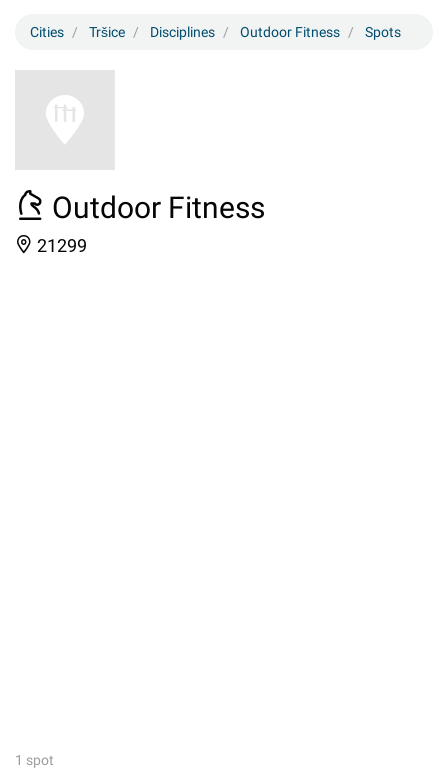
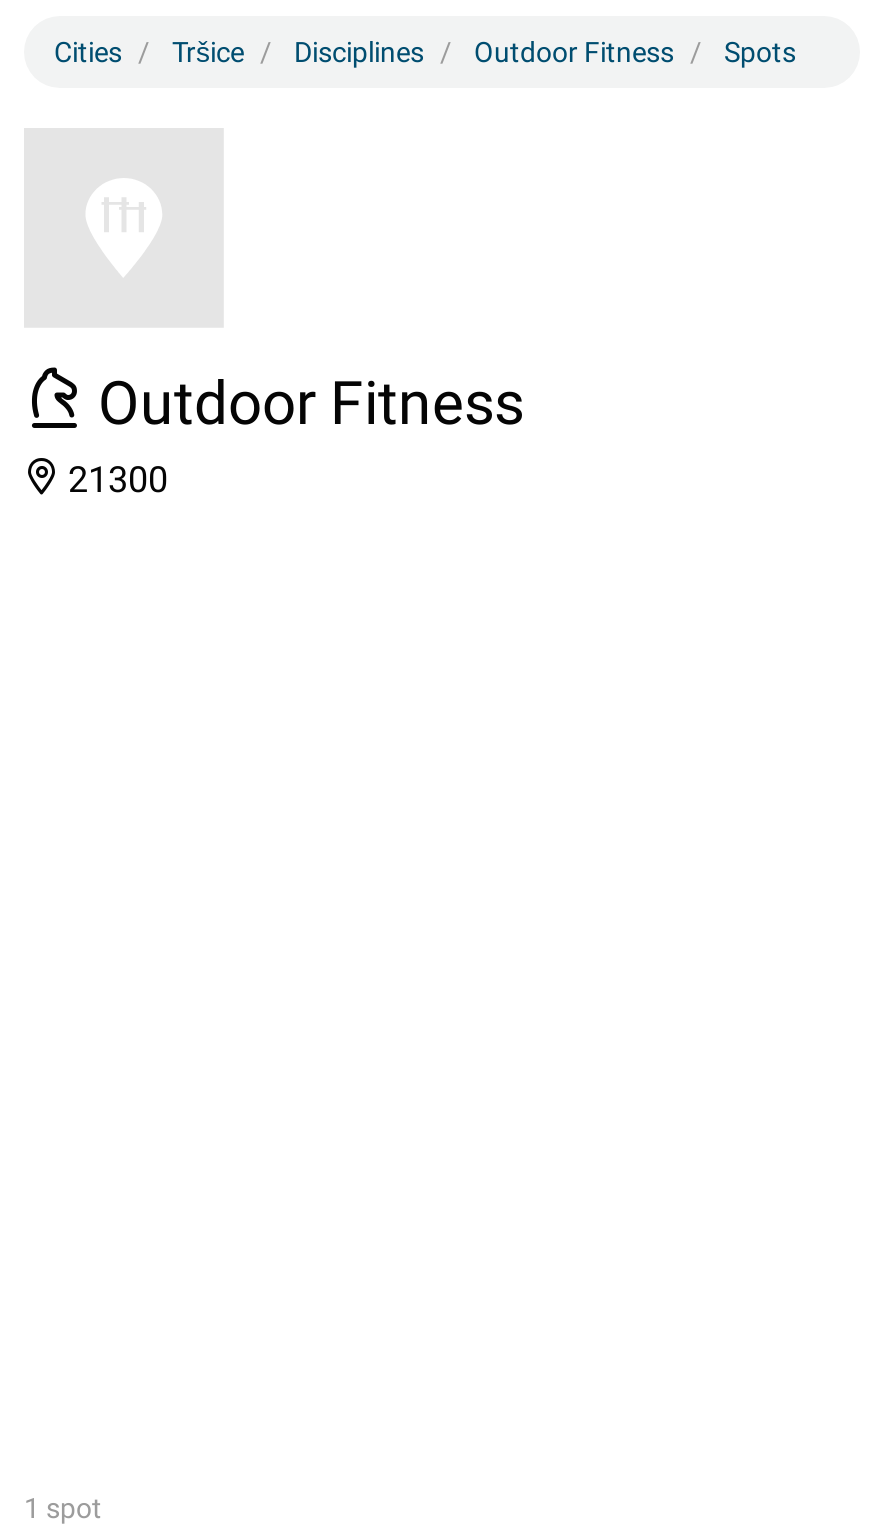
[33,235,87,256] 21299 -> [60,458,168,500] 21300

